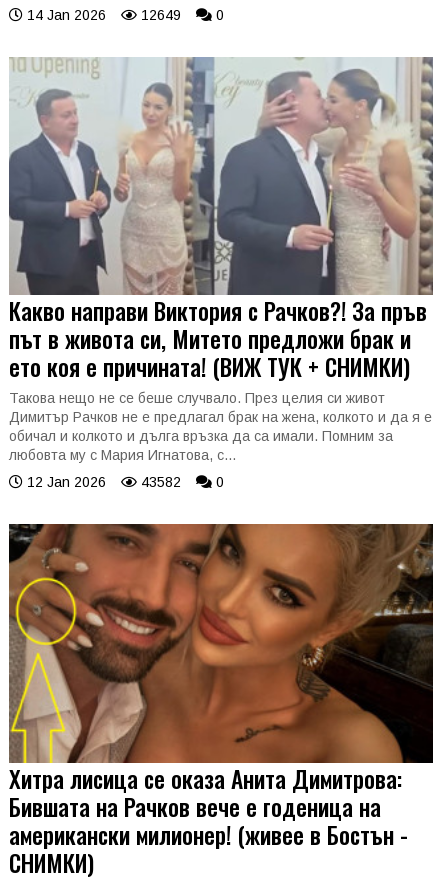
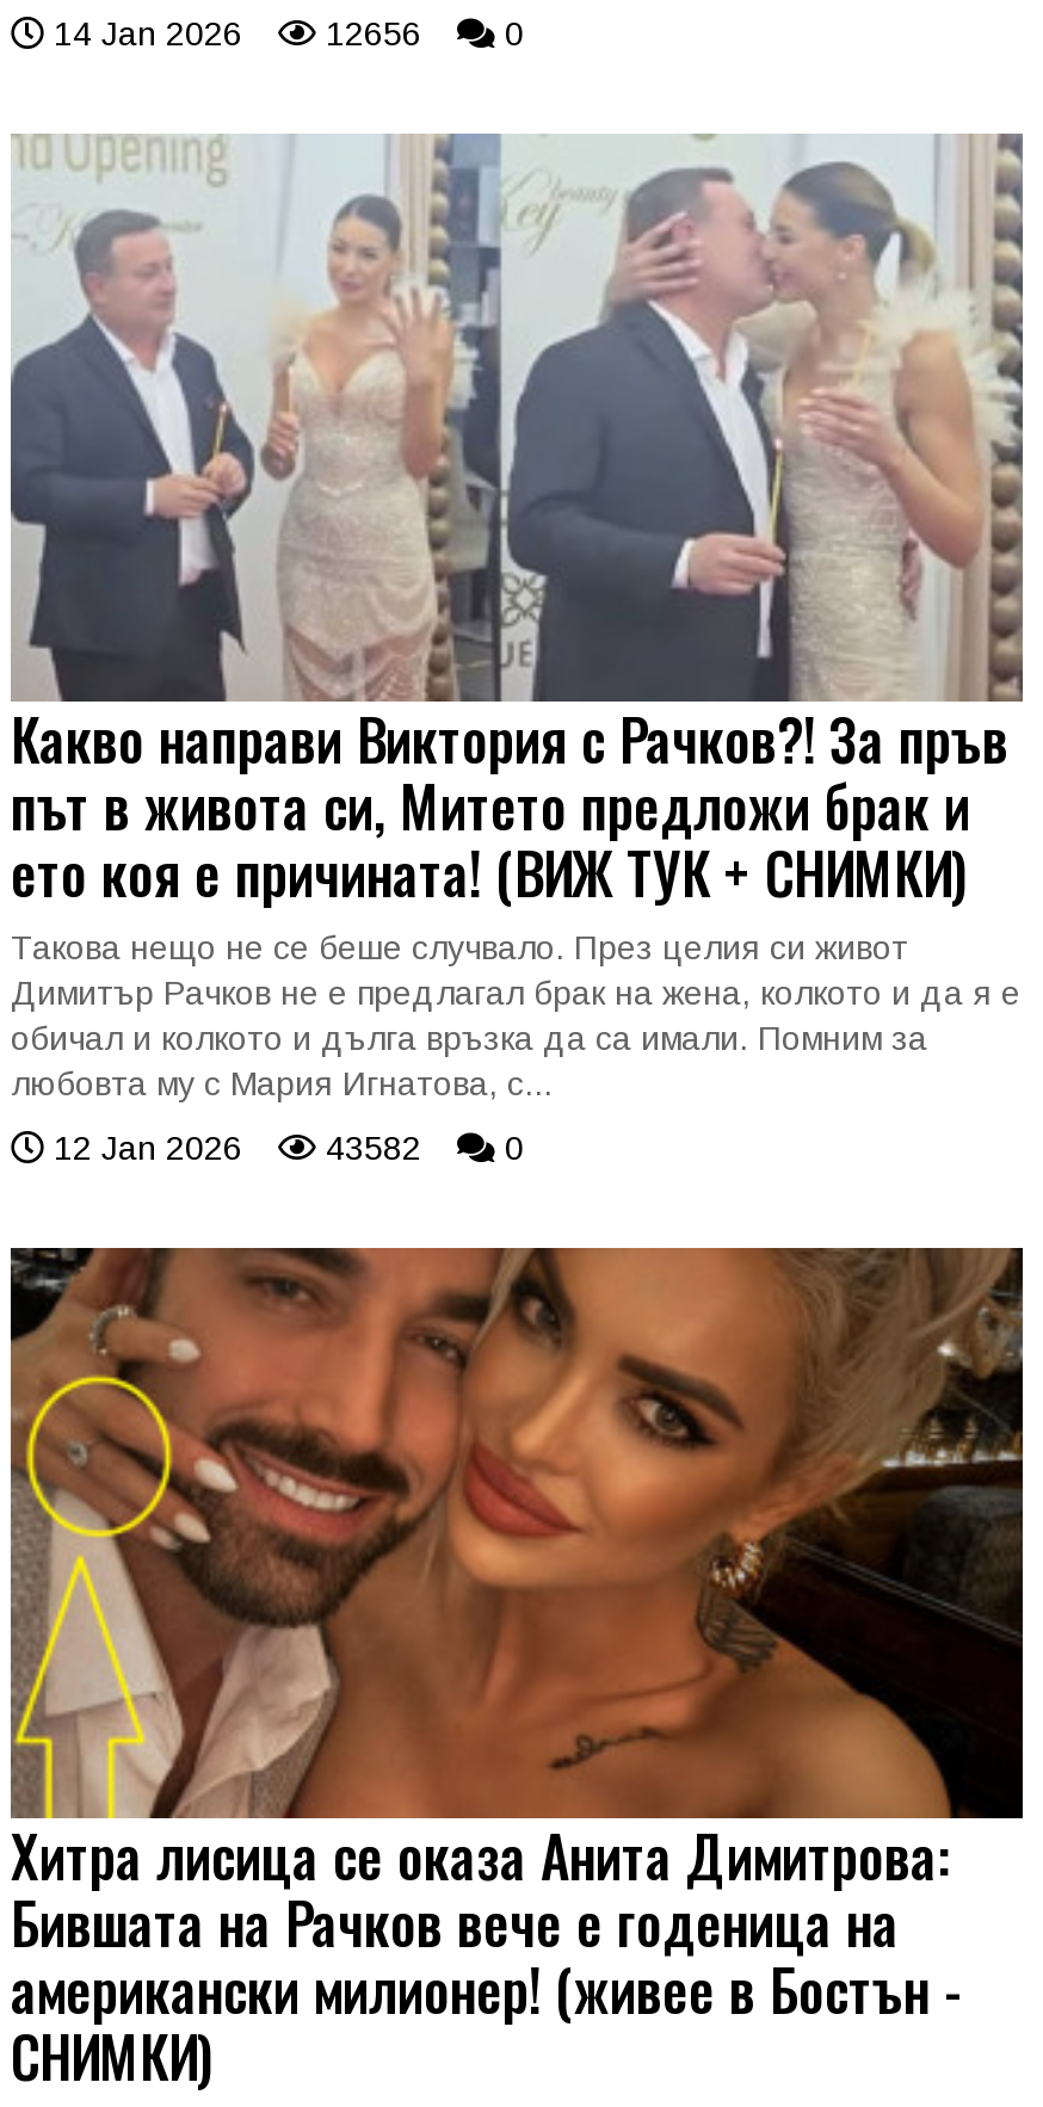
[23,6,224,22] 14 Jan 2026 12649 0 -> [44,13,524,51] 14 Jan 2026 12656 0

